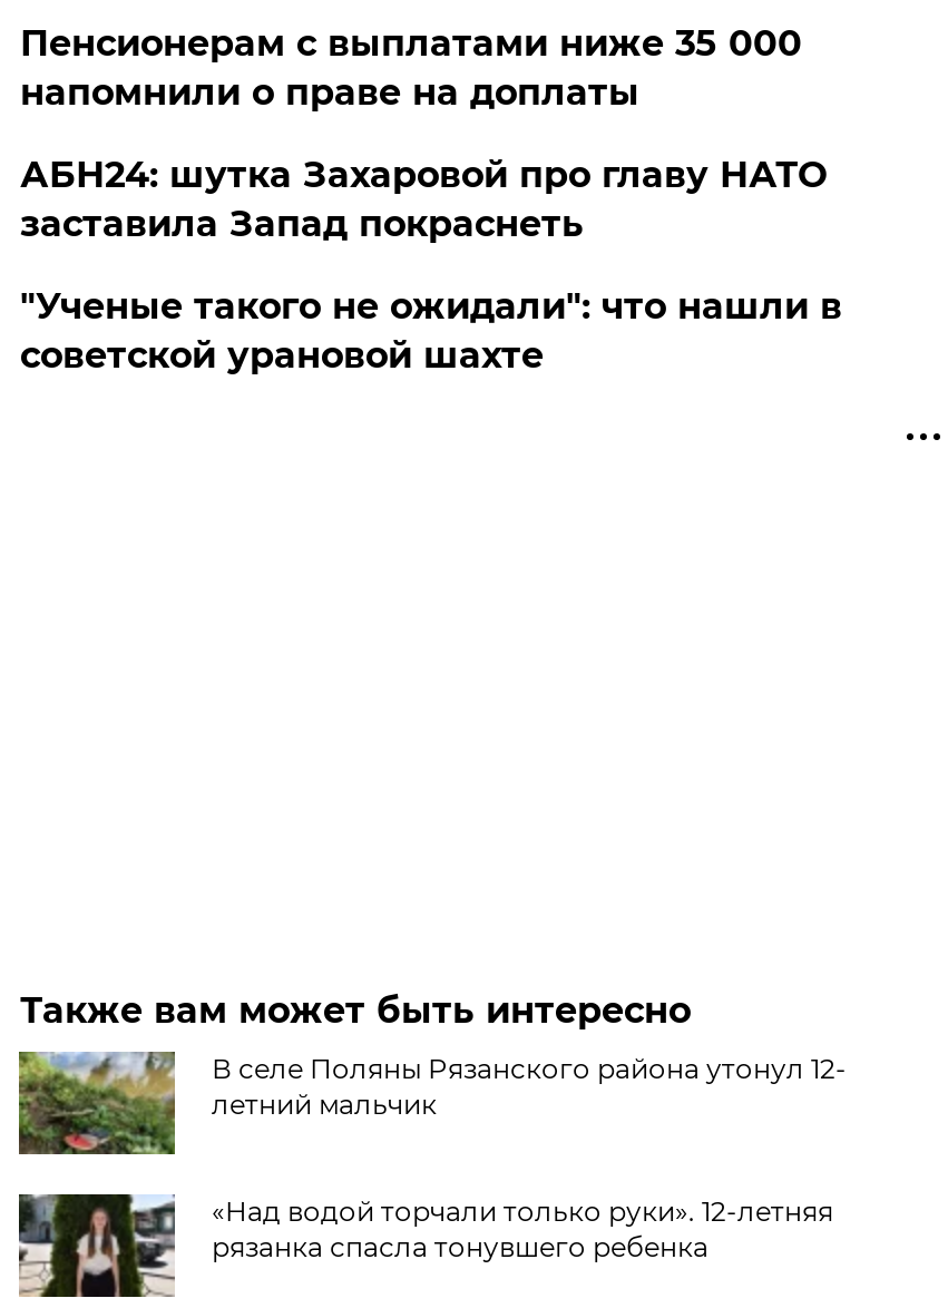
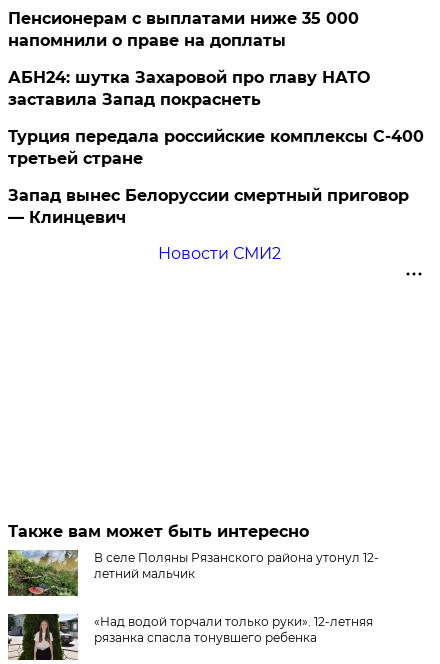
[20,285,842,377] "Ученые такого не ожидали": что нашли в | советской урановой шахте -> [8,127,424,263] Турция передала российские комплексы С-400 | третьей стране | Запад вынес Белоруссии смертный приговор | — Клинцевич | Новости СМИ2

